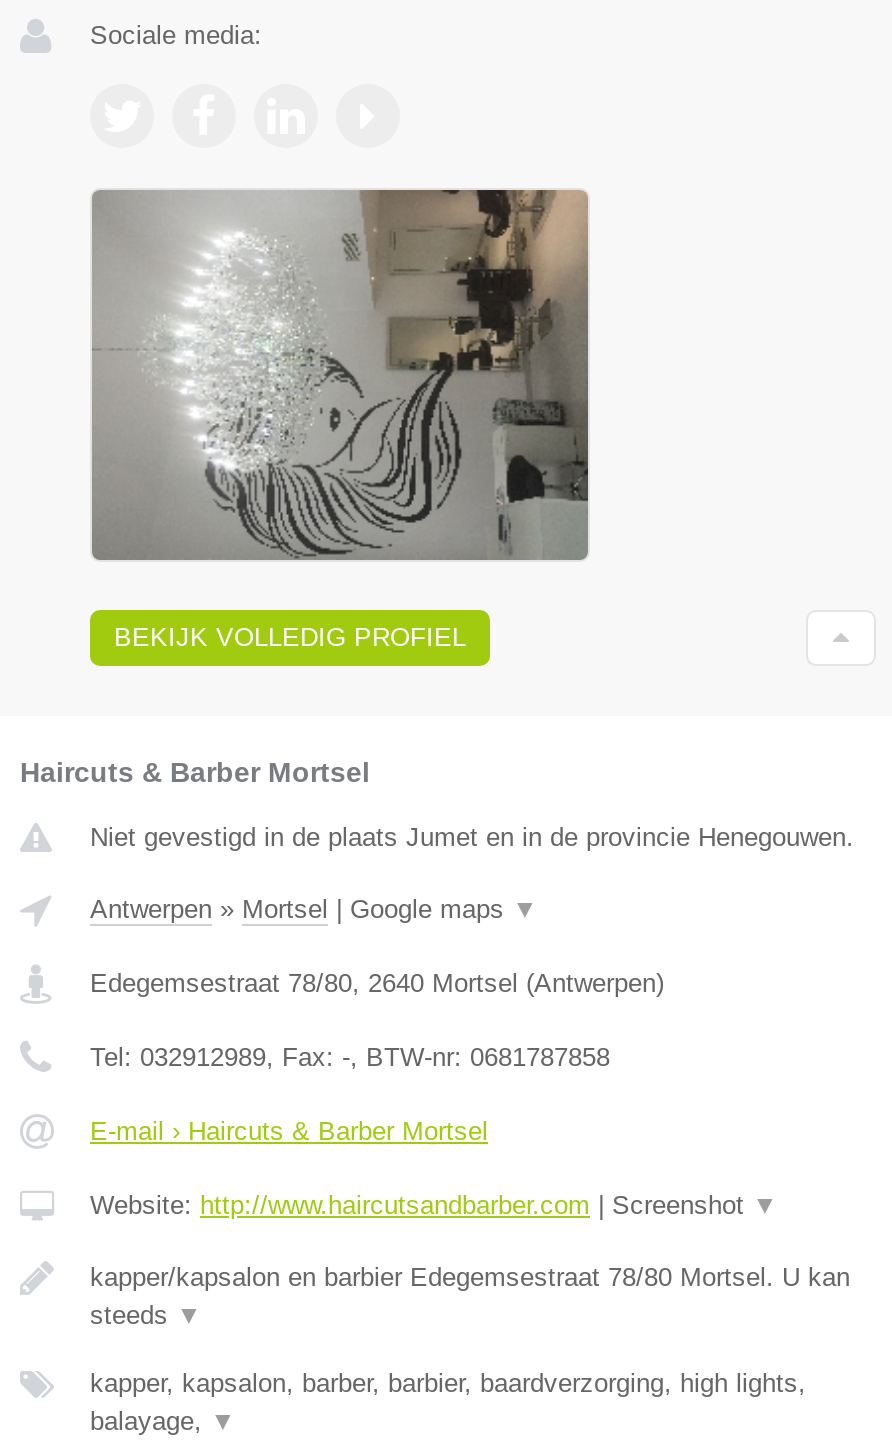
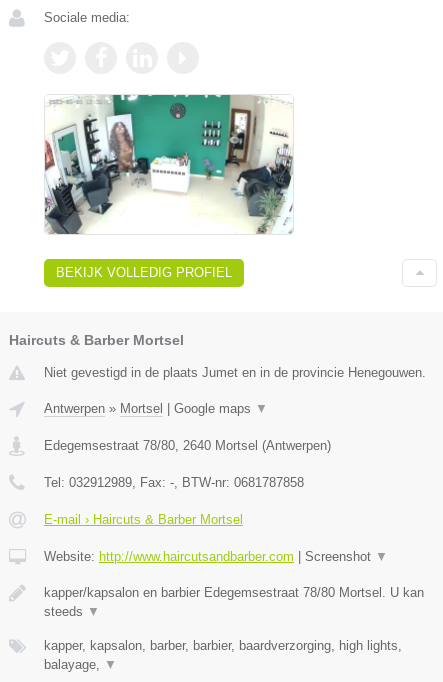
[90,187,590,563] [image] -> [45,94,293,234] [image]

